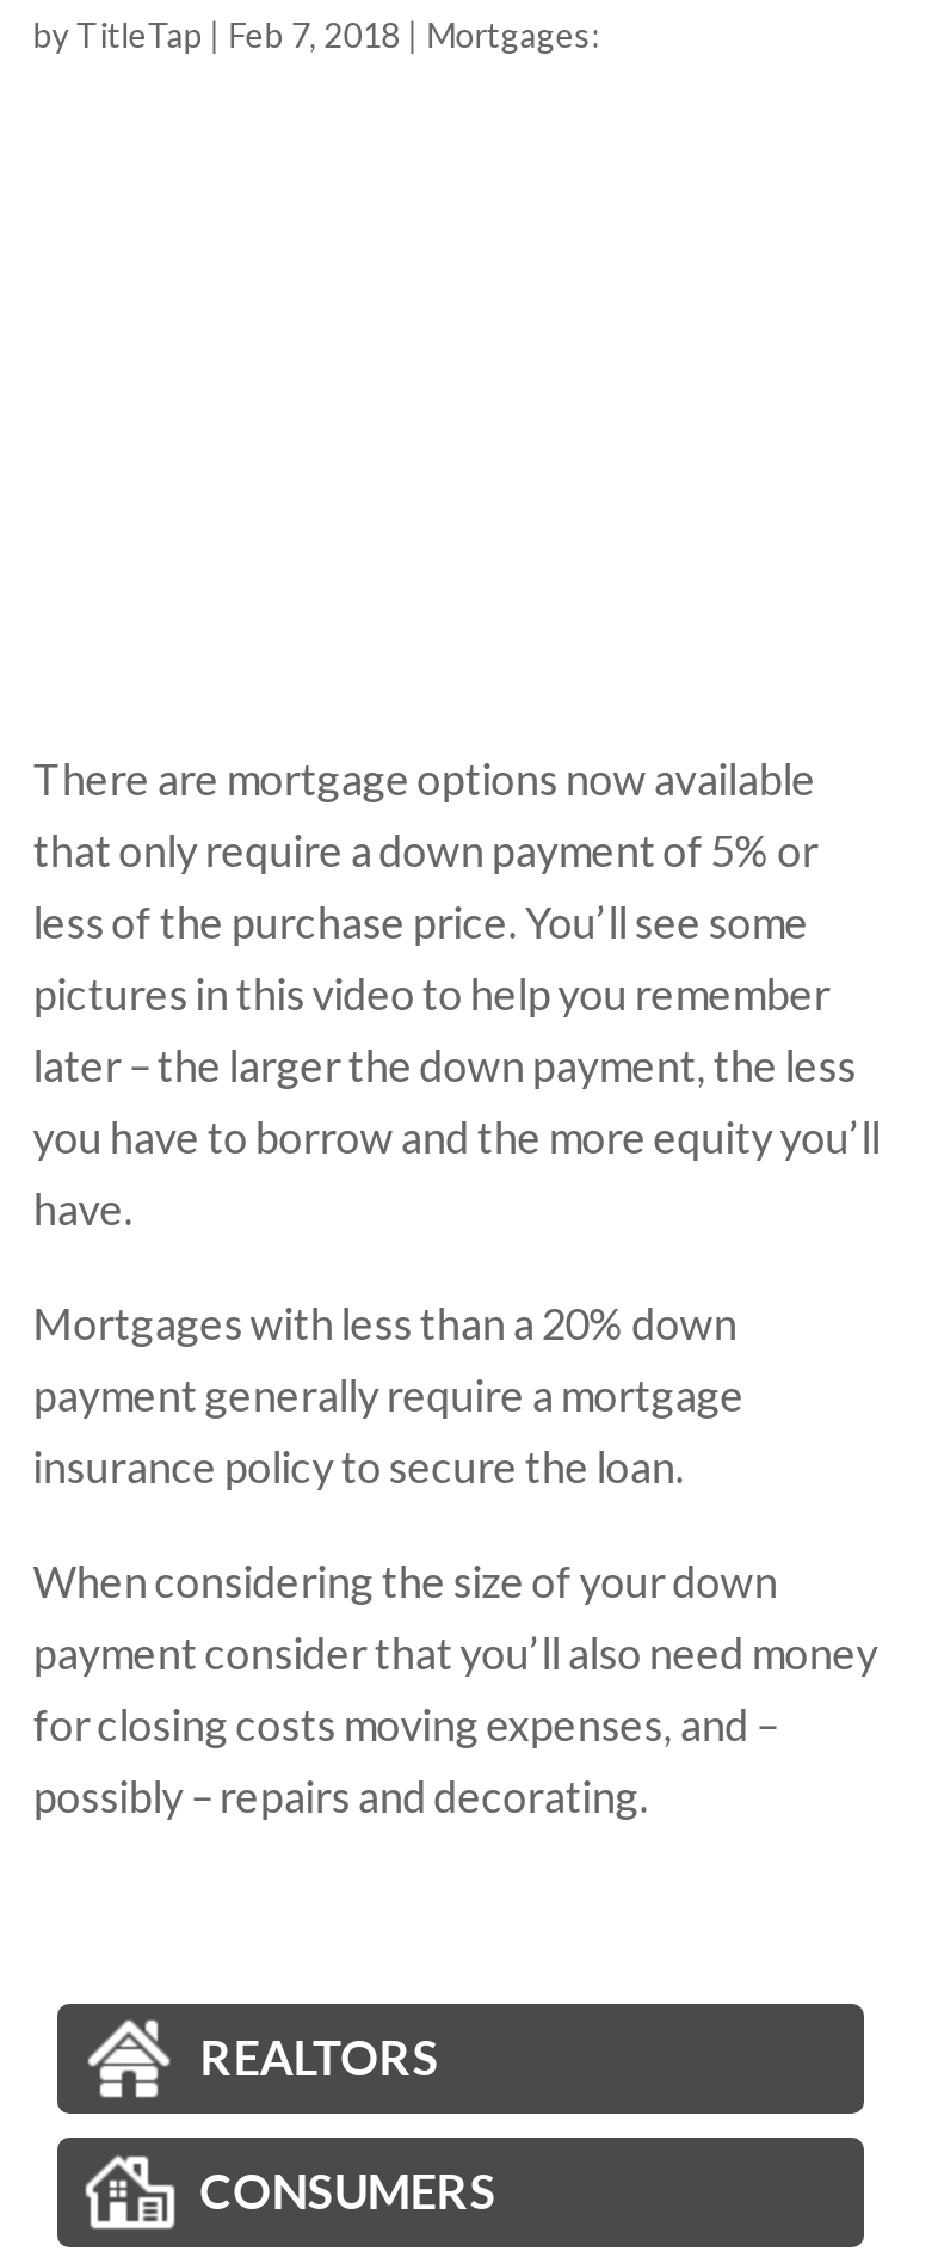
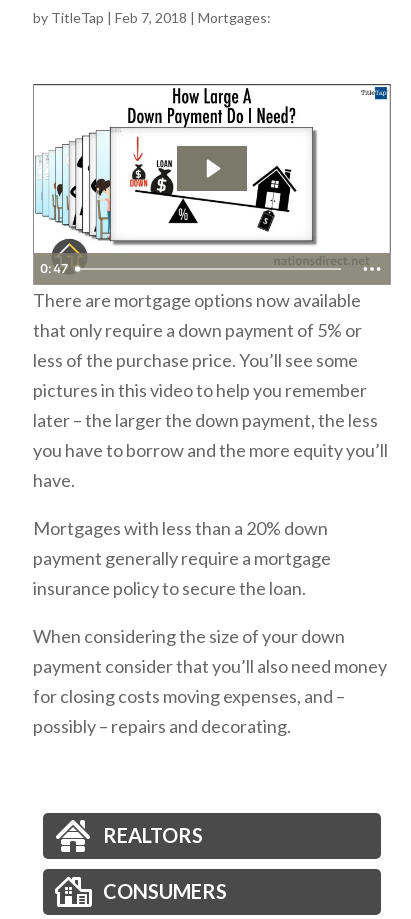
none -> [32,83,392,286] [image] | 0:47

